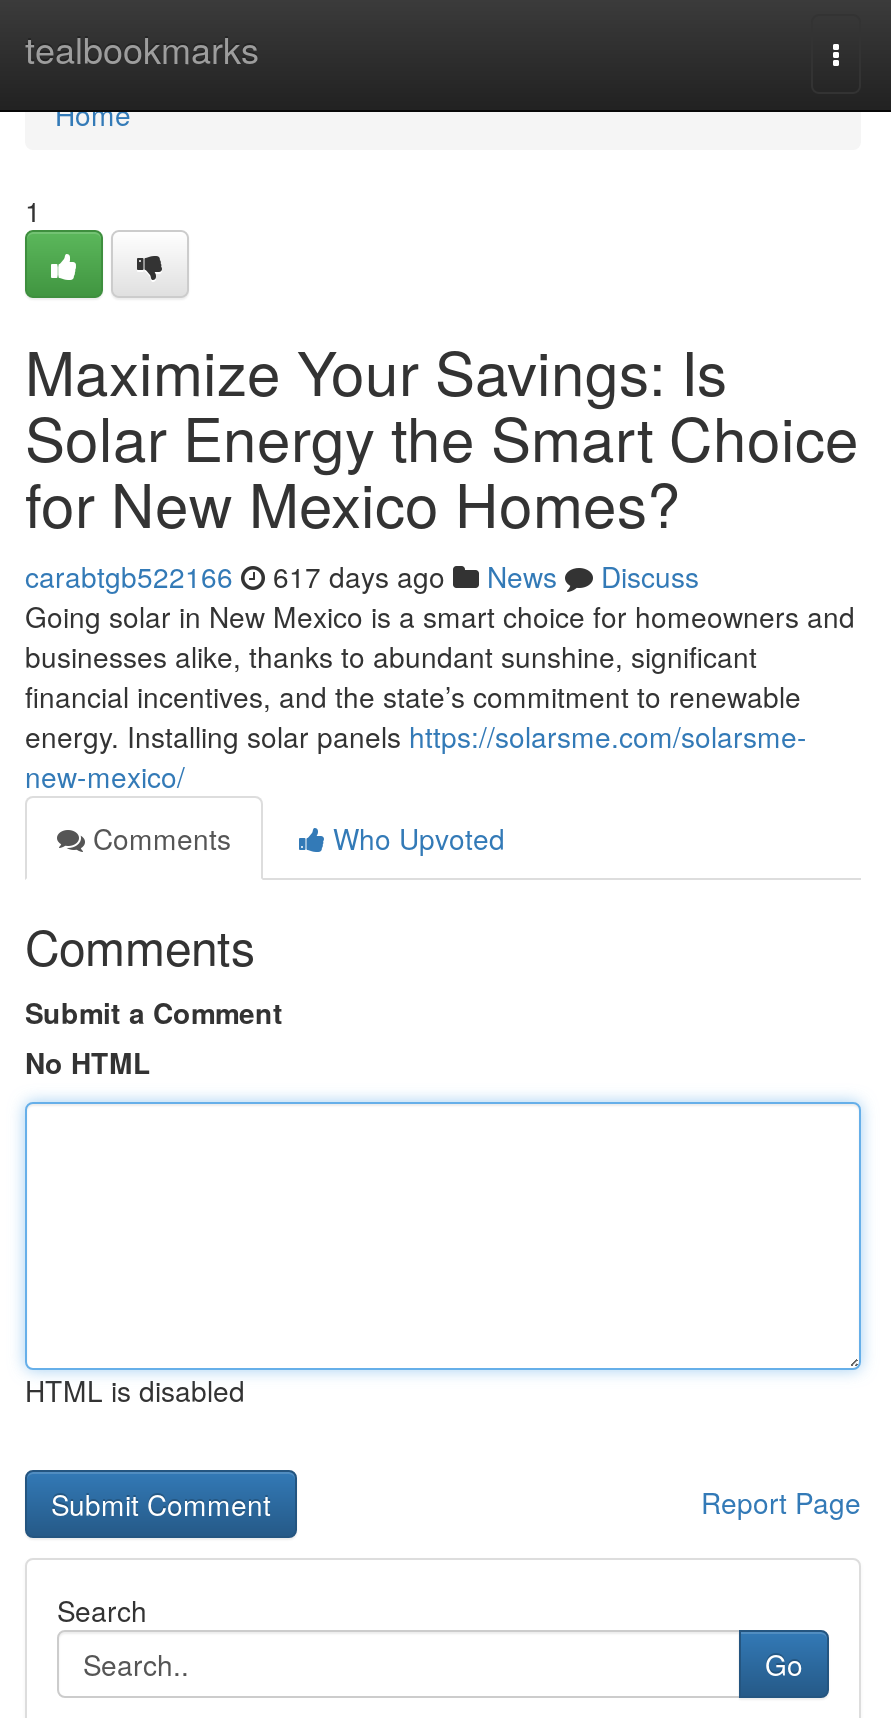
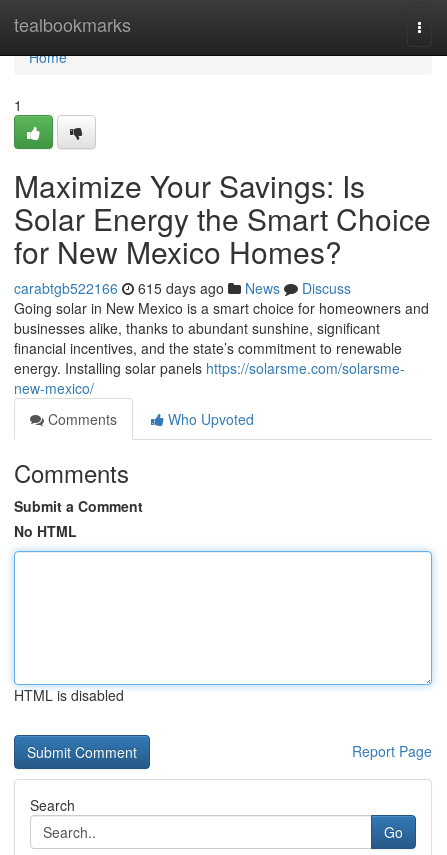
[25,556,699,596] carabtgb522166 617 days ago News Discuss -> [14,278,351,298] carabtgb522166 615 days ago News Discuss

